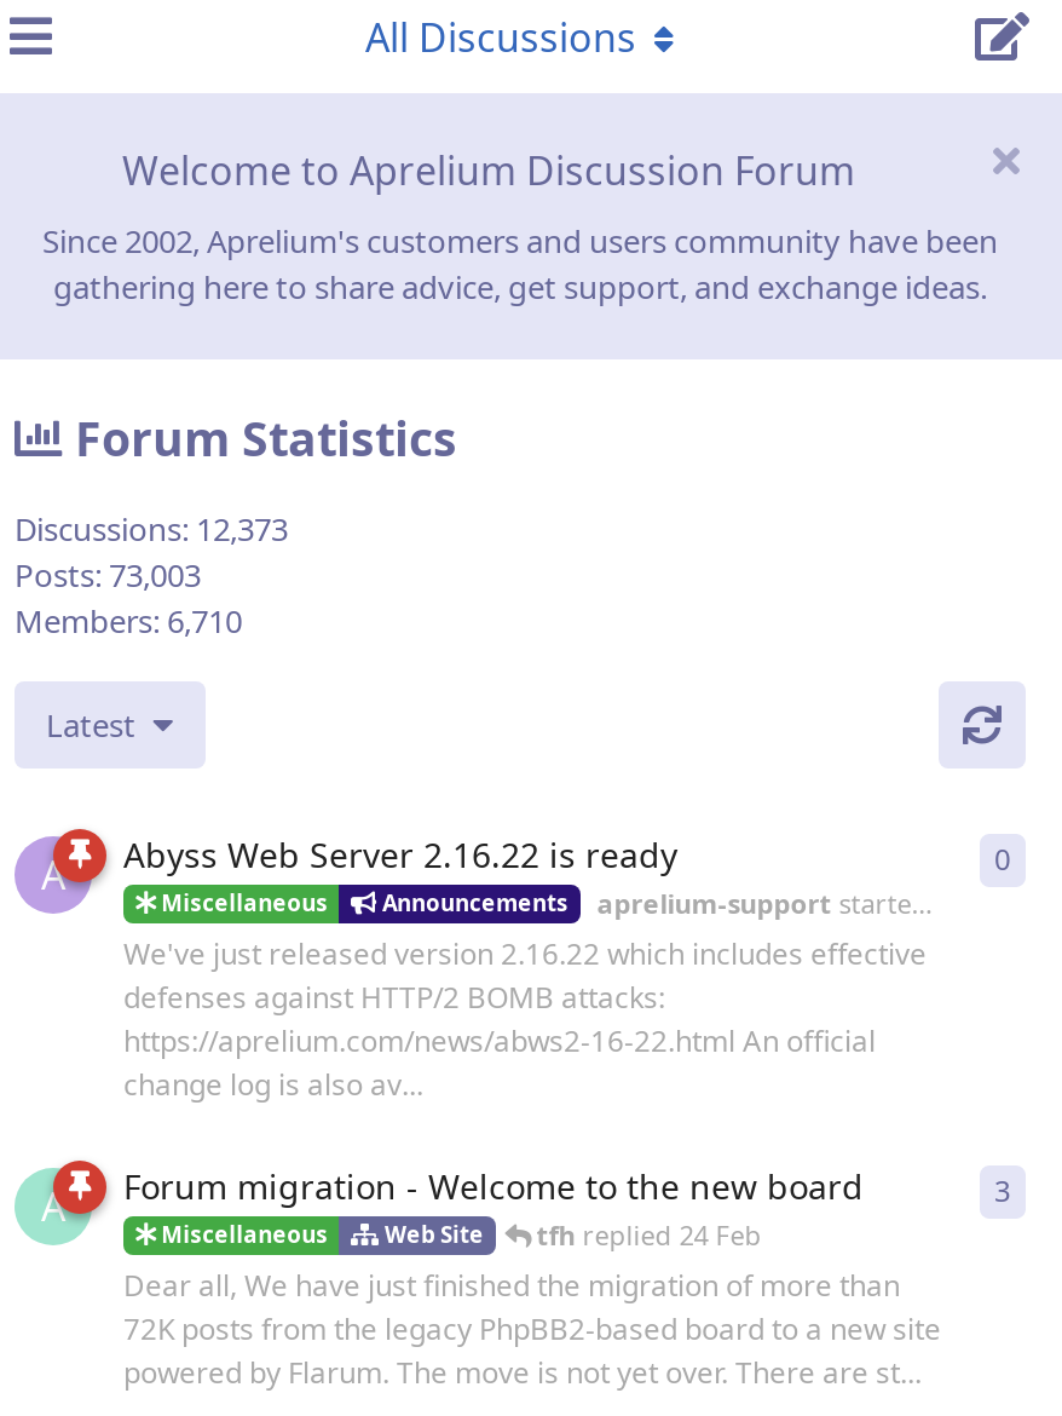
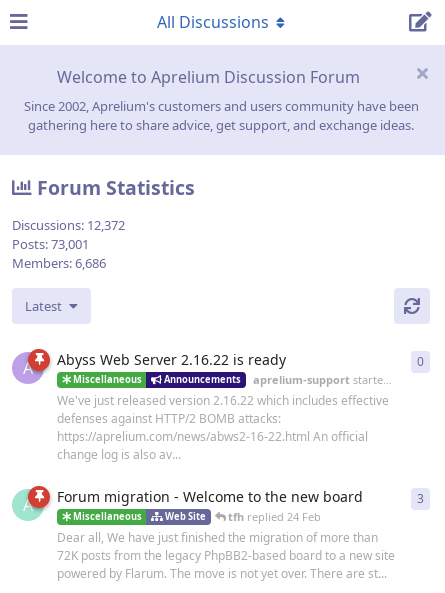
[15,508,288,551] Discussions: 12,373 -> [12,216,125,234] Discussions: 12,372
[15,554,201,597] Posts: 73,003 -> [12,235,89,253] Posts: 73,001
[15,600,242,643] Members: 6,710 -> [12,254,106,272] Members: 6,686

